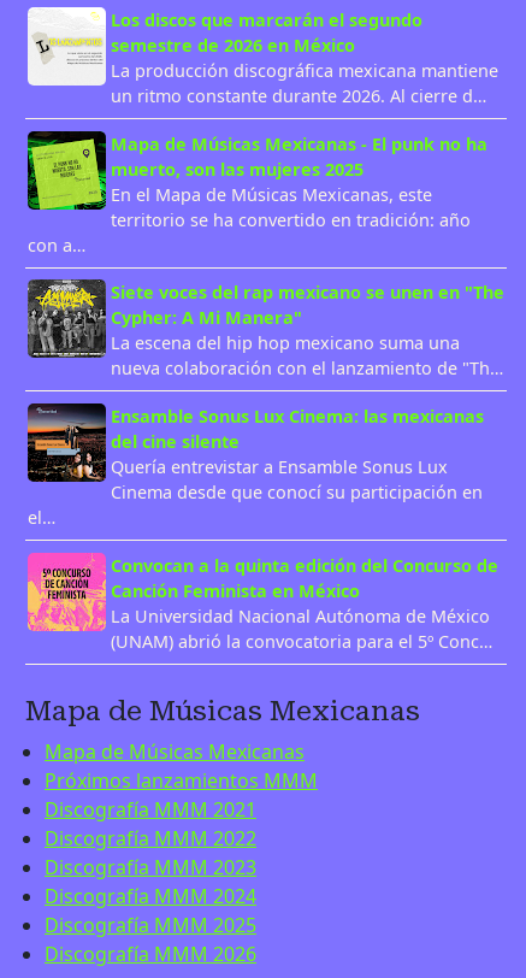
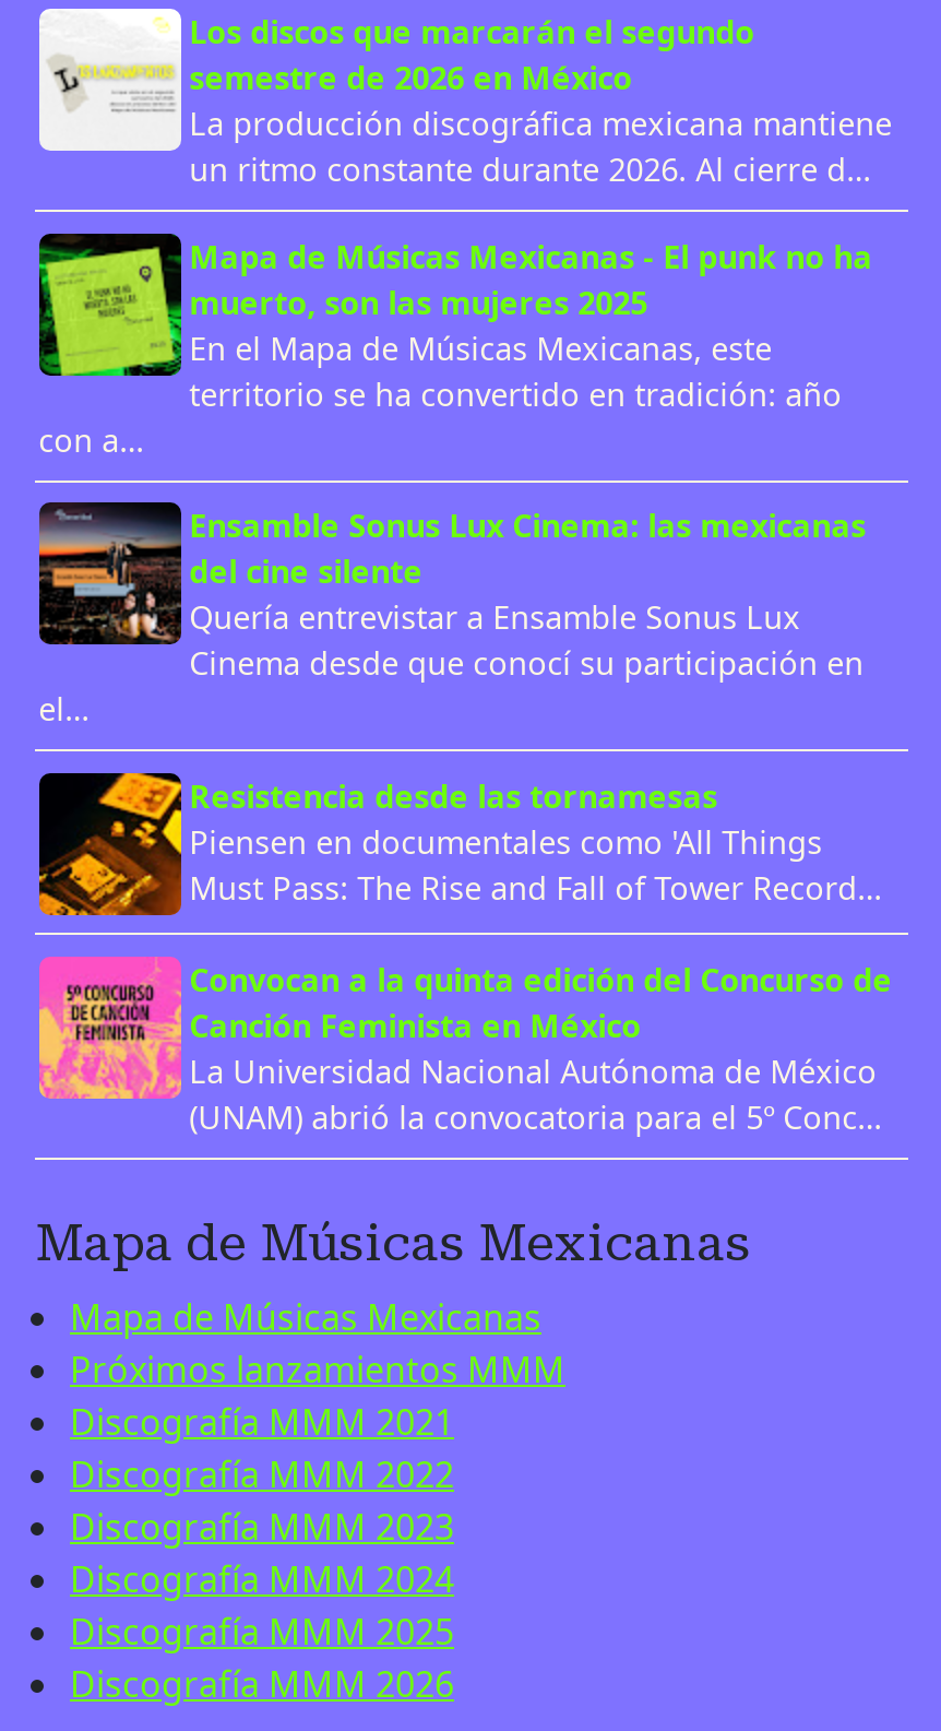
[26,279,504,380] [image] | Siete voces del rap mexicano se unen en "The | Cypher: A Mi Manera" | La escena del hip hop mexicano suma una | nueva colaboración con el lanzamiento de "Th… -> none
moved [25,403,483,529] -> [35,502,866,730]: [image] | Ensamble Sonus Lux Cinema: las mexicanas | del cine silente | Quería entrevistar a Ensamble Sonus Lux | Cinema desde que conocí su participación en | el…
none -> [37,771,881,917] [image] | Resistencia desde las tornamesas | Piensen en documentales como 'All Things | Must Pass: The Rise and Fall of Tower Record…

